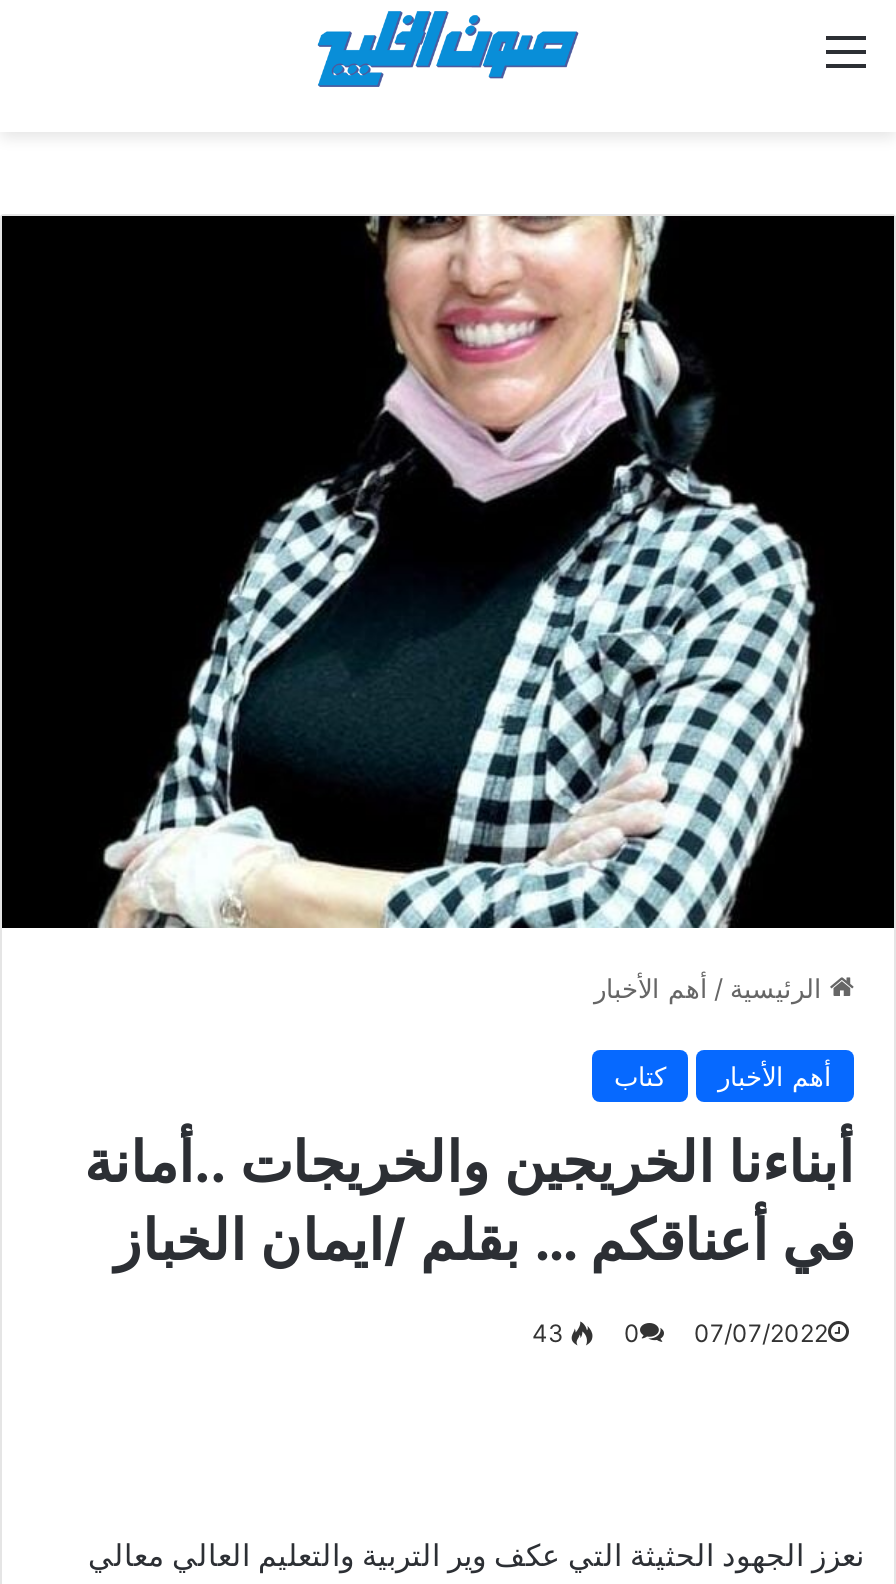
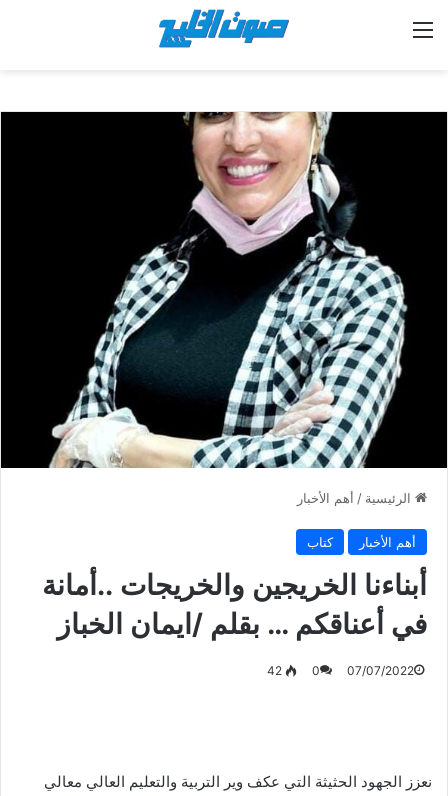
[532,1317,564,1347] 43 -> [267,663,282,678] 42

